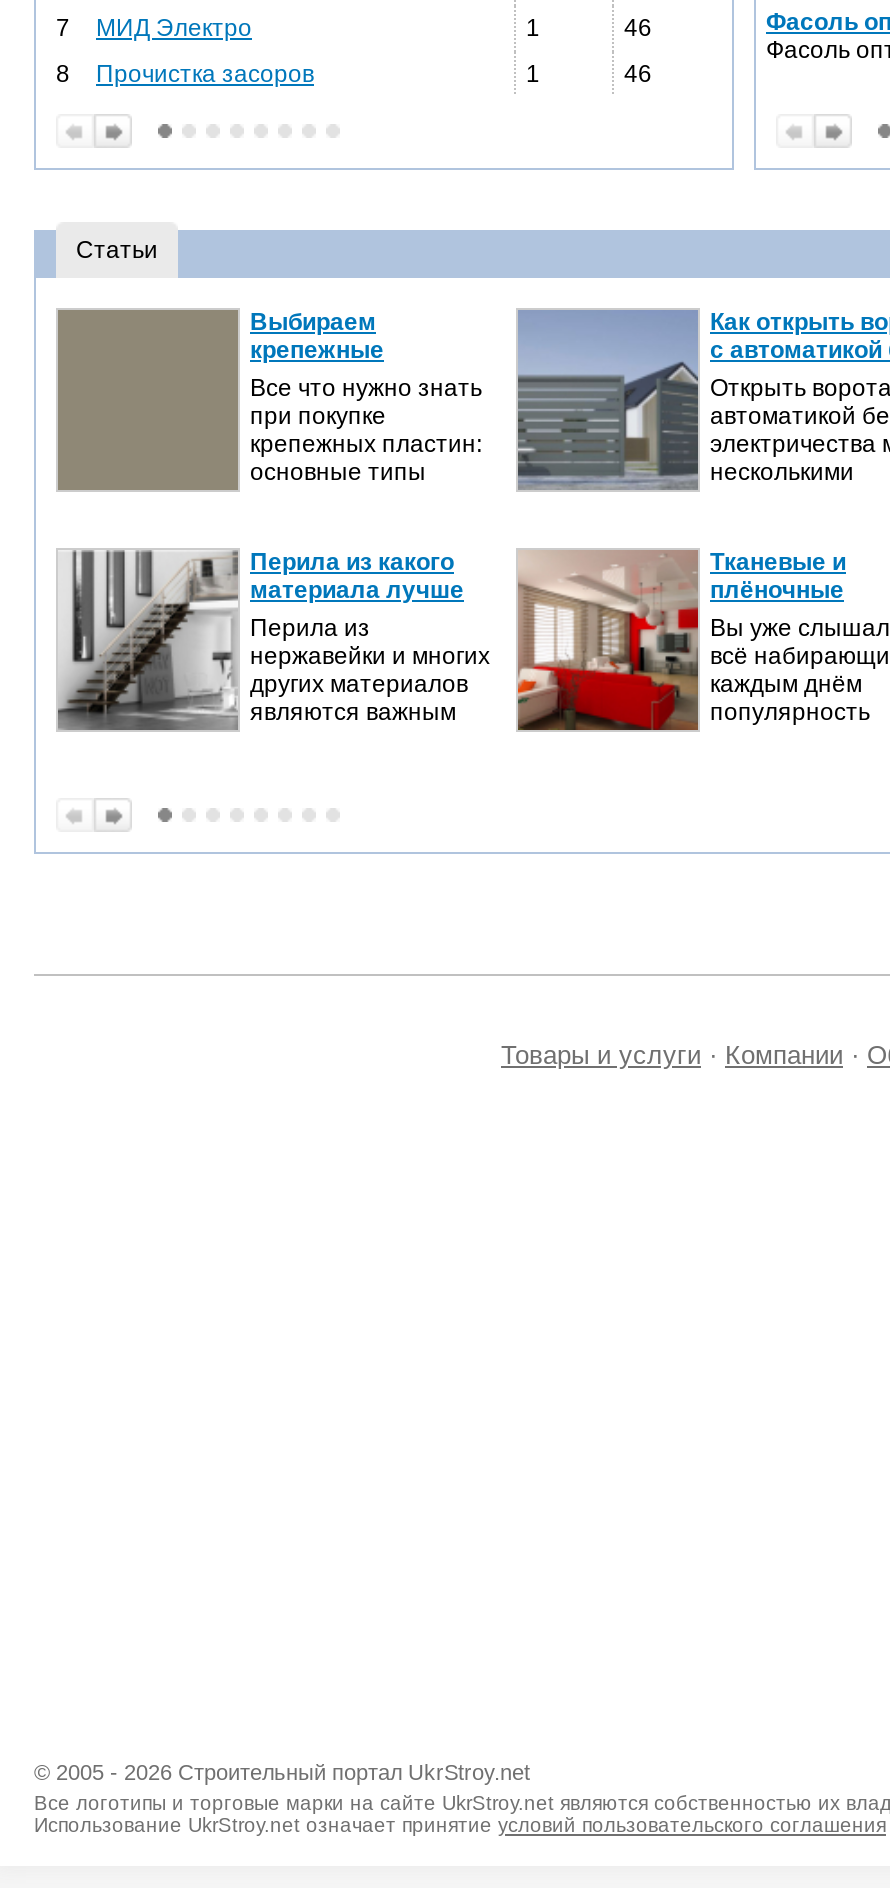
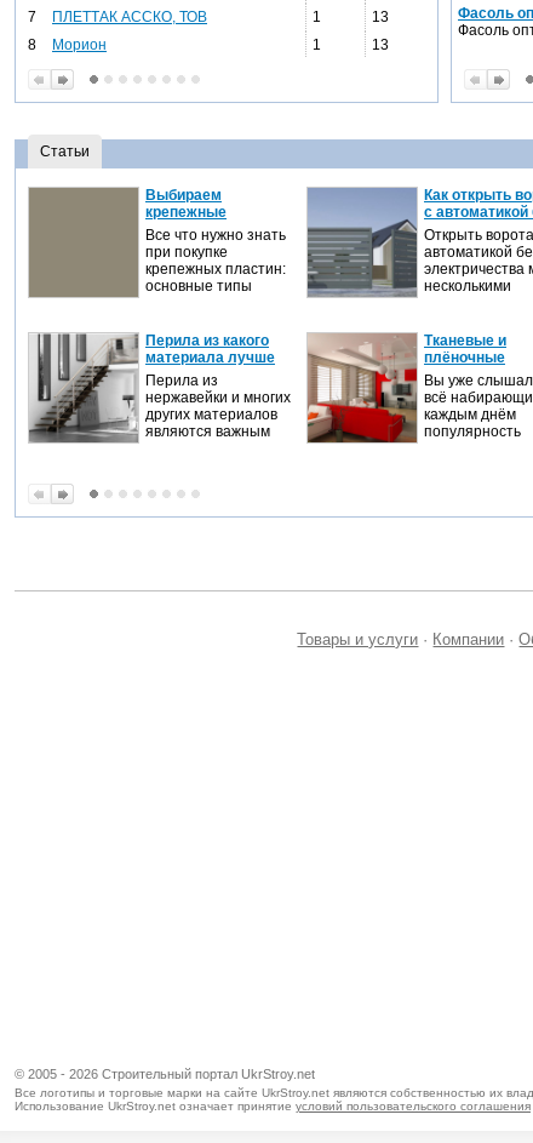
[96,14,252,42] МИД Электро -> [52,8,207,25] ПЛЕТТАК АССКО, ТОВ
[624,14,652,42] 46 -> [372,8,389,25] 13
[96,60,314,88] Прочистка засоров -> [52,36,107,53] Морион
[624,60,652,88] 46 -> [372,36,389,53] 13

